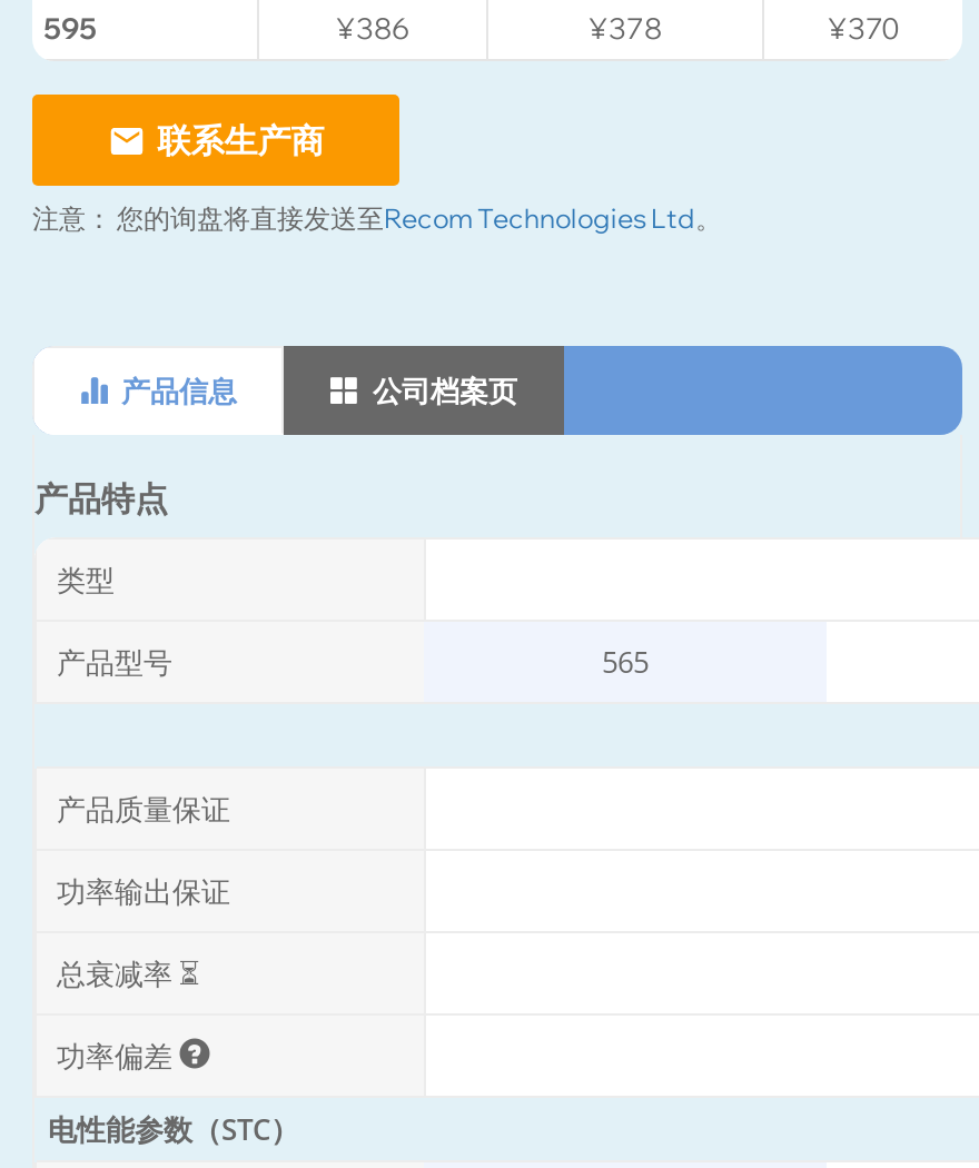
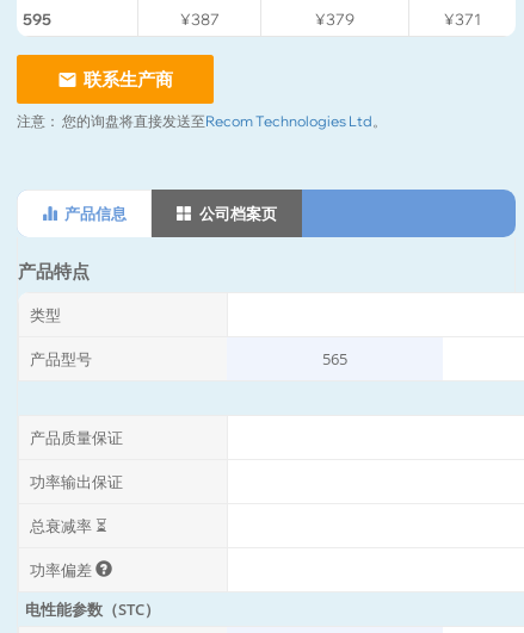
[336,11,409,46] ¥386 -> [180,10,219,29] ¥387
[589,11,662,46] ¥378 -> [315,10,355,29] ¥379
[828,11,899,46] ¥370 -> [444,10,481,29] ¥371

